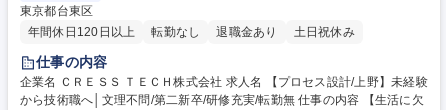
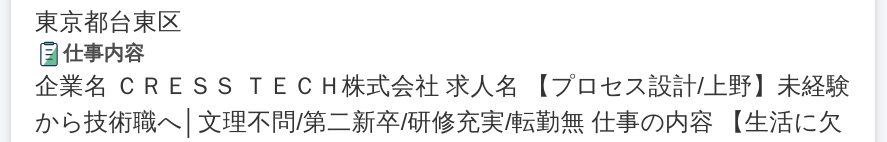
[28,25,355,70] 年間休日120日以上 | 転勤なし | 退職金あり | 土日祝休み | 仕事の内容 -> [63,42,145,64] 仕事内容

